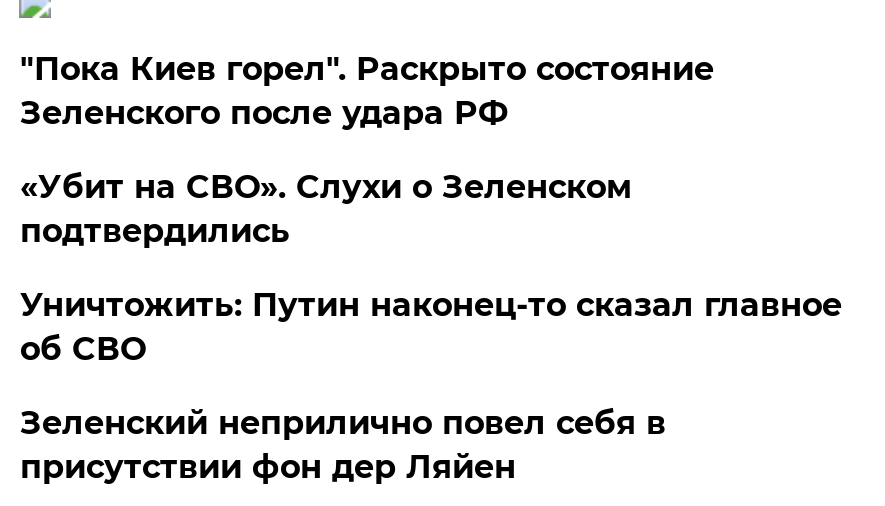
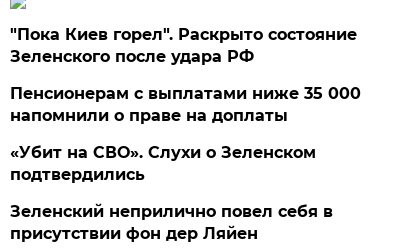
none -> [10,84,361,125] Пенсионерам с выплатами ниже 35 000 | напомнили о праве на доплаты
moved [20,168,632,250] -> [10,143,316,184]: «Убит на СВО». Слухи о Зеленском | подтвердились
[20,286,842,368] Уничтожить: Путин наконец-то сказал главное | об СВО -> none

